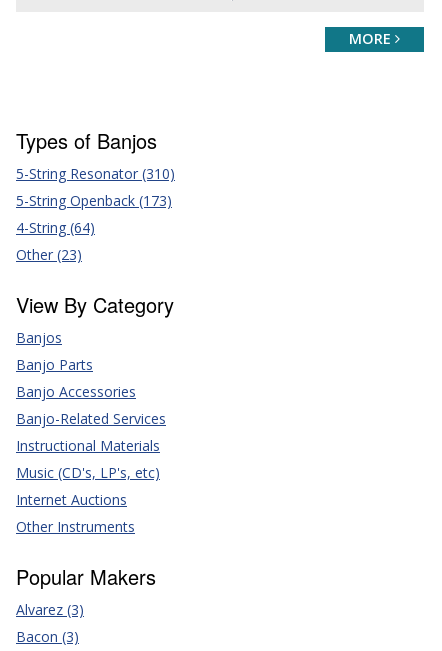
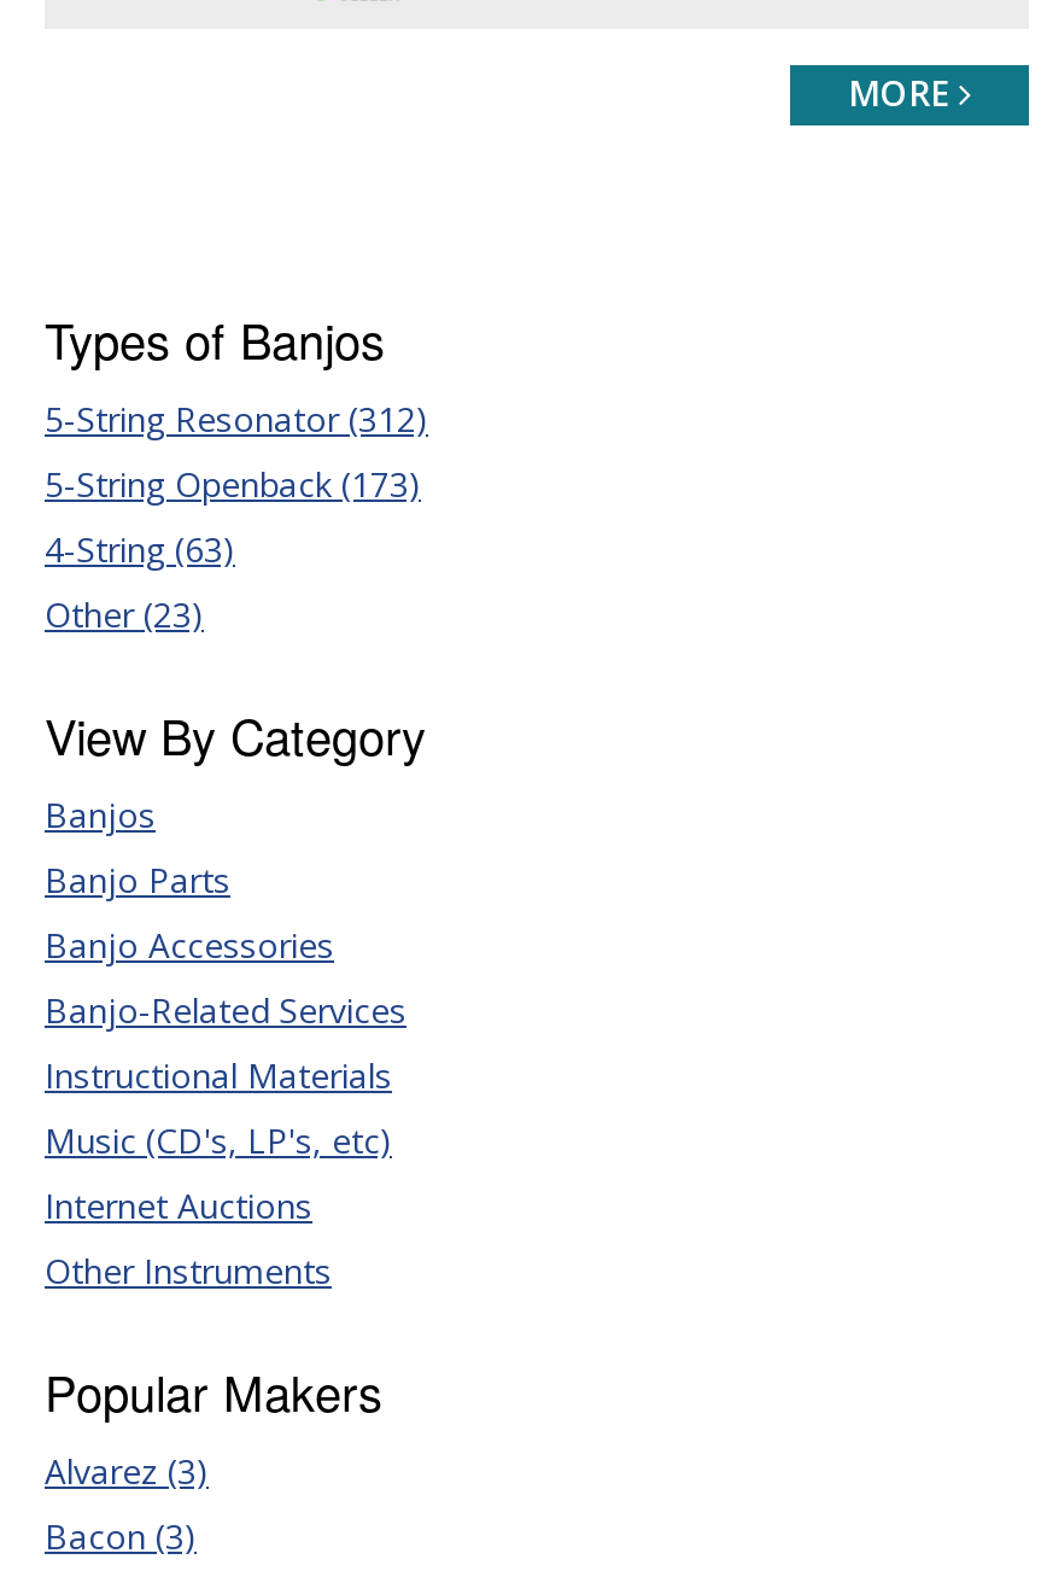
[16,164,175,183] 5-String Resonator (310) -> [45,395,428,441] 5-String Resonator (312)
[16,218,95,237] 4-String (64) -> [45,525,235,571] 4-String (63)

